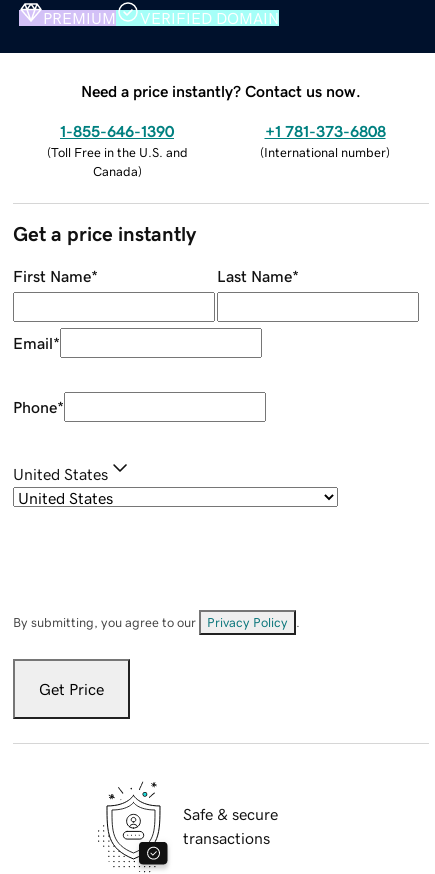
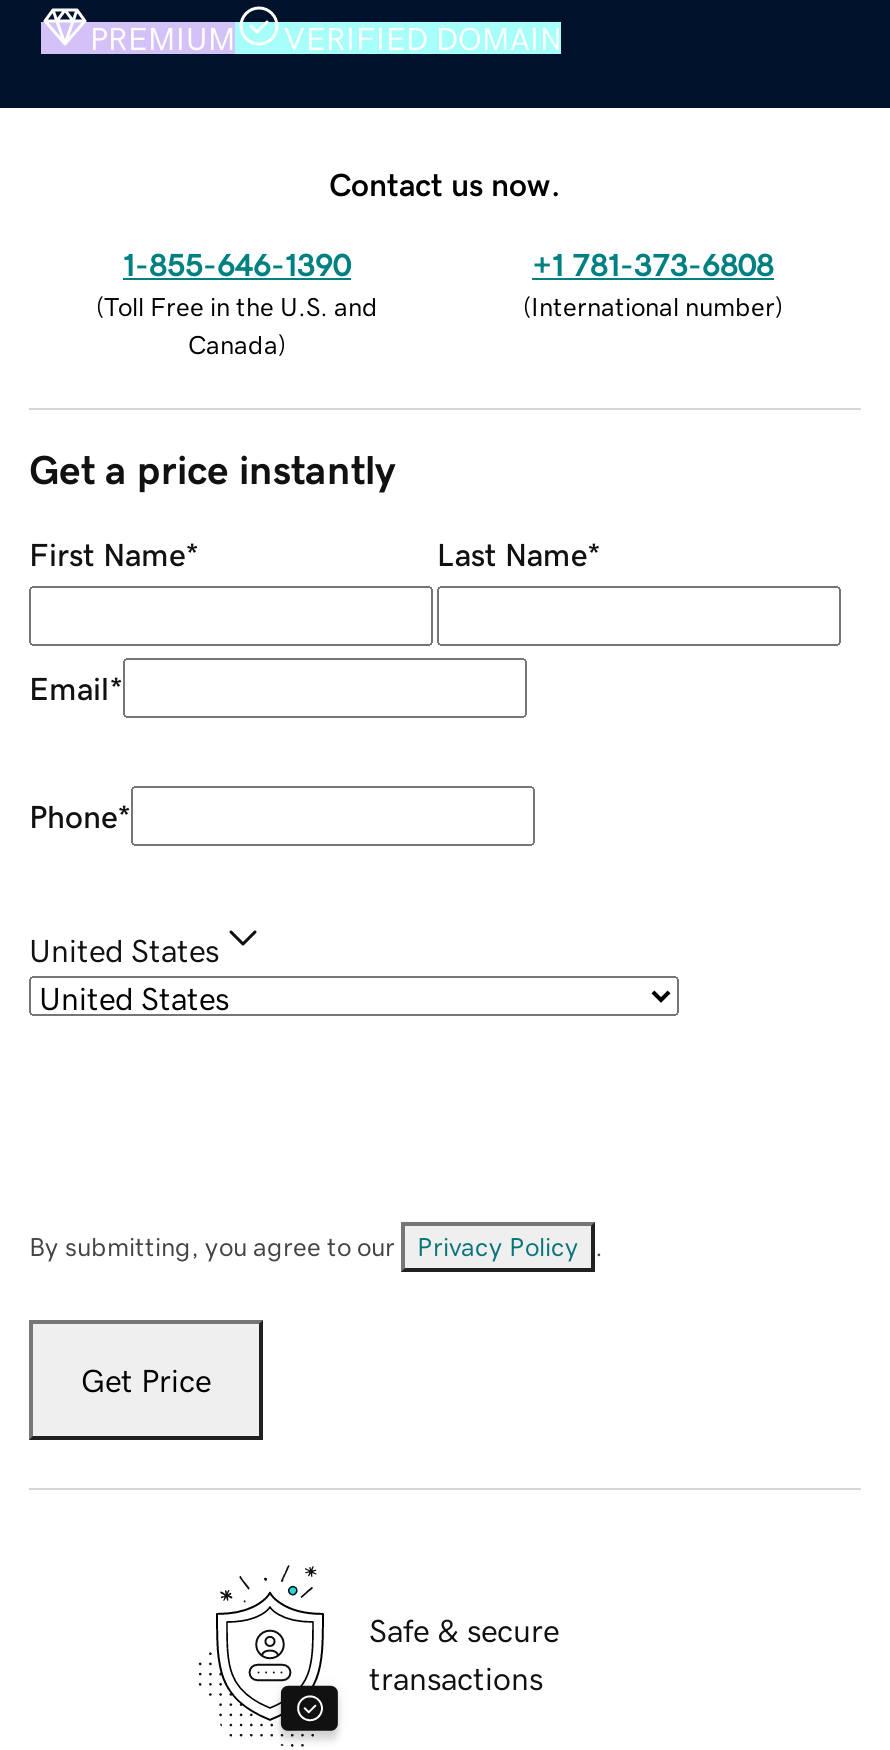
[81,83,361,99] Need a price instantly? Contact us now. -> [329,167,561,199] Contact us now.

